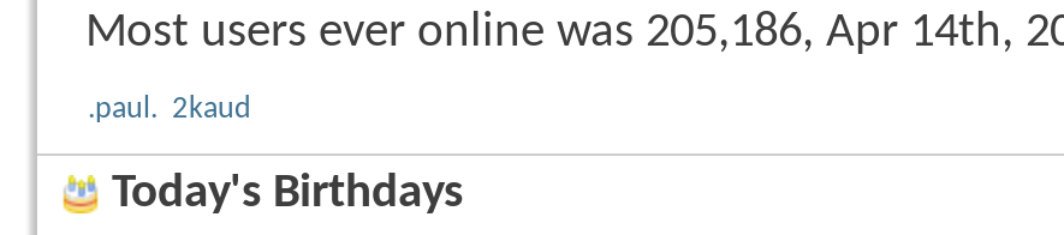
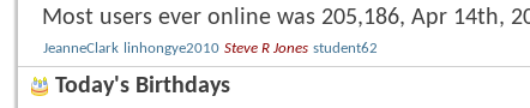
[88,94,251,126] .paul. 2kaud -> [43,41,378,57] JeanneClark linhongye2010 Steve R Jones student62

